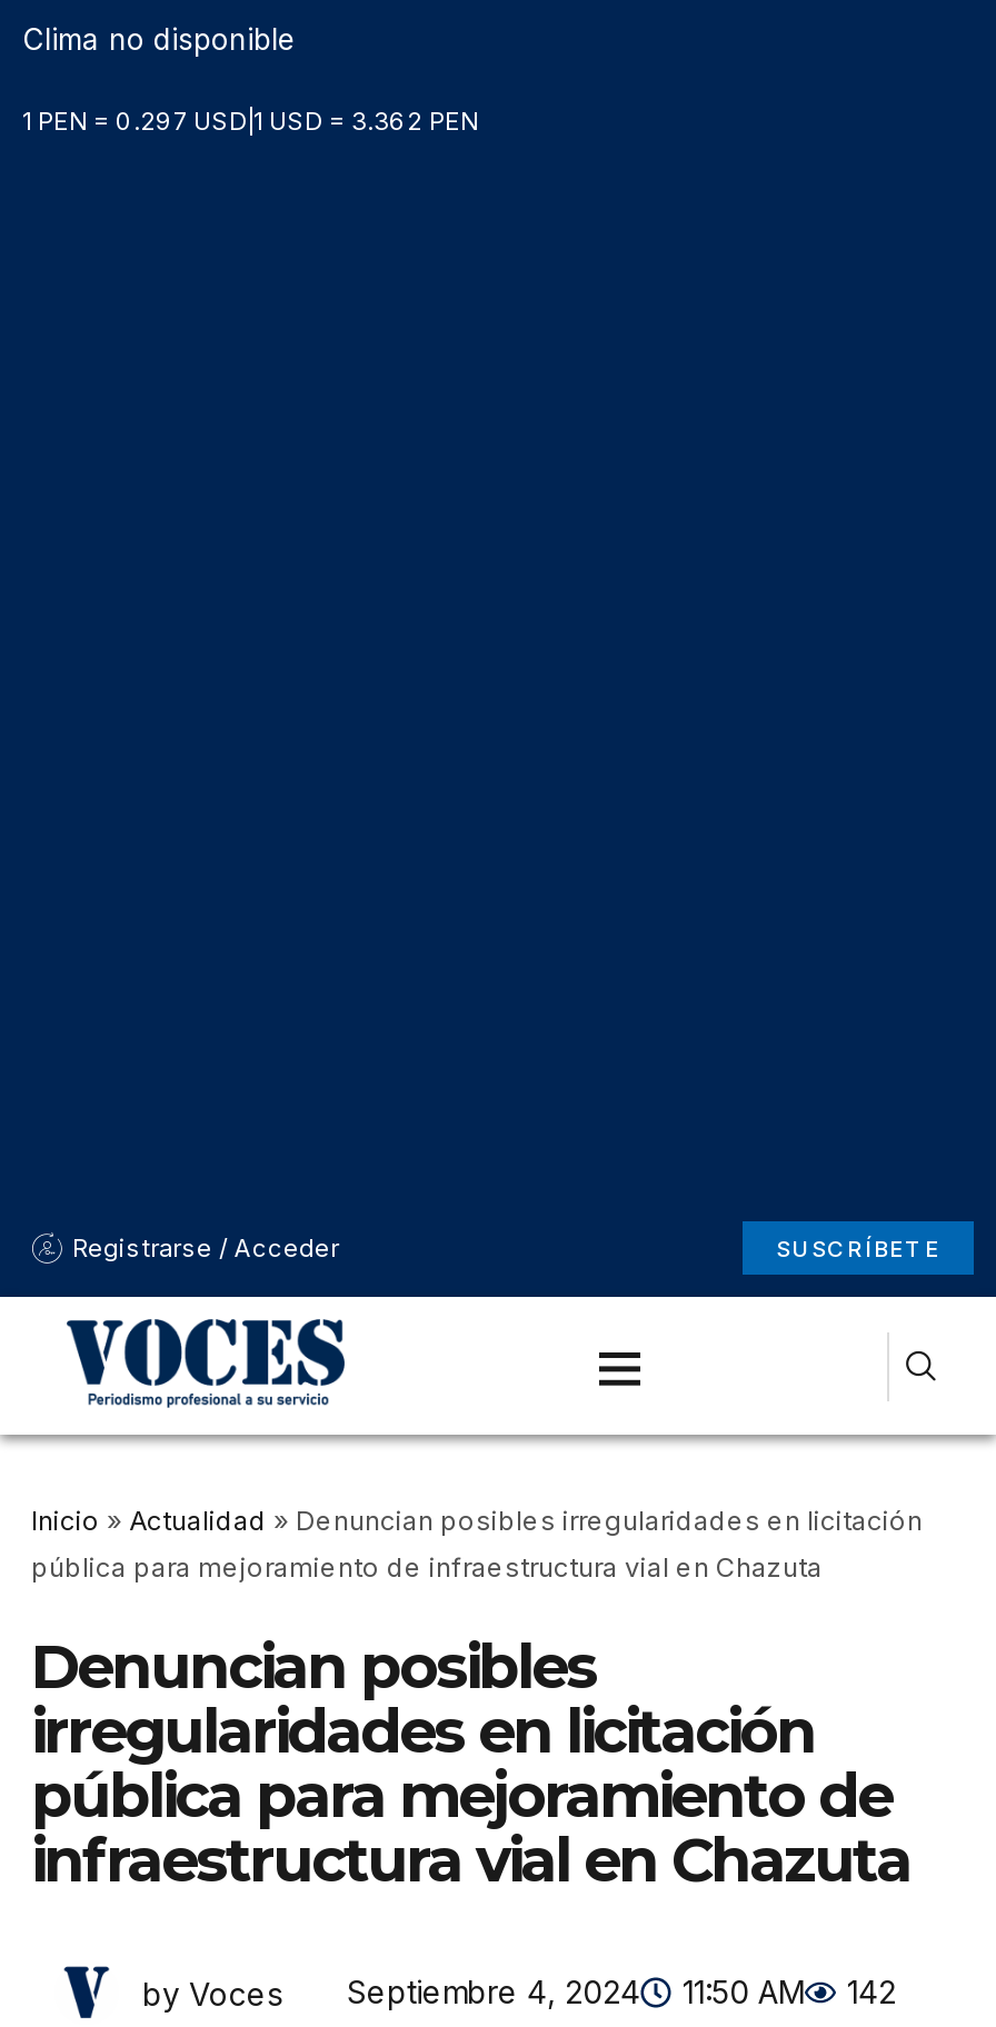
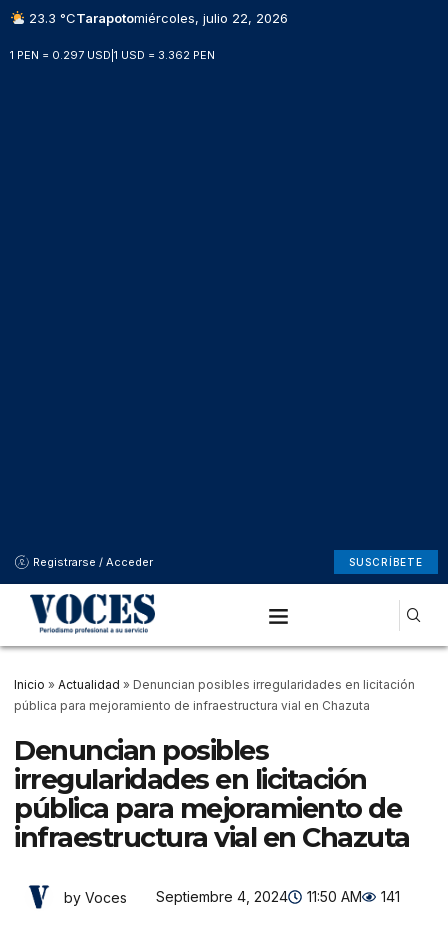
[22,21,296,57] Clima no disponible -> [25,10,288,26] 23.3 °CTarapotomiércoles, julio 22, 2026
[142,1973,896,2011] by Voces Septiembre 4, 2024 11:50 AM 142 -> [64,888,400,905] by Voces Septiembre 4, 2024 11:50 AM 141

